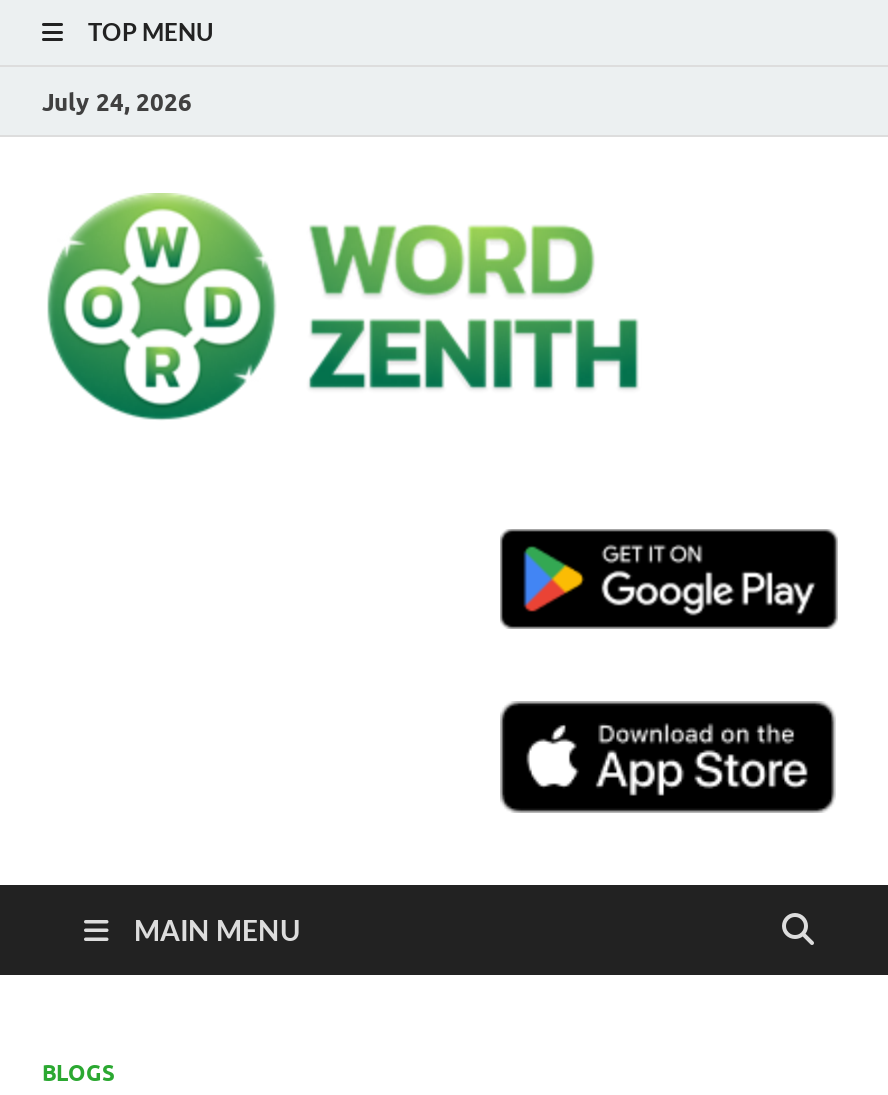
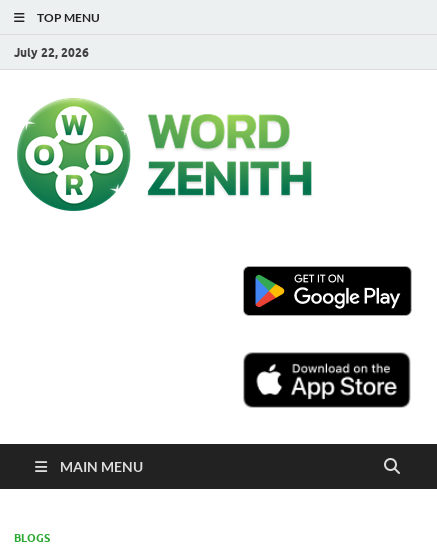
[42,86,192,116] July 24, 2026 -> [14,44,89,59] July 22, 2026

